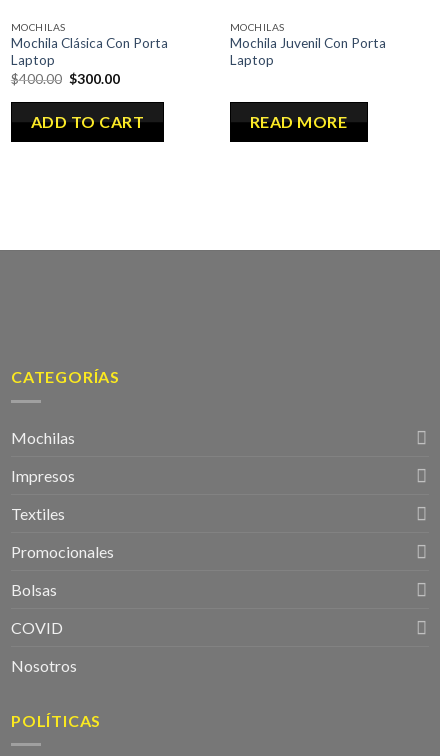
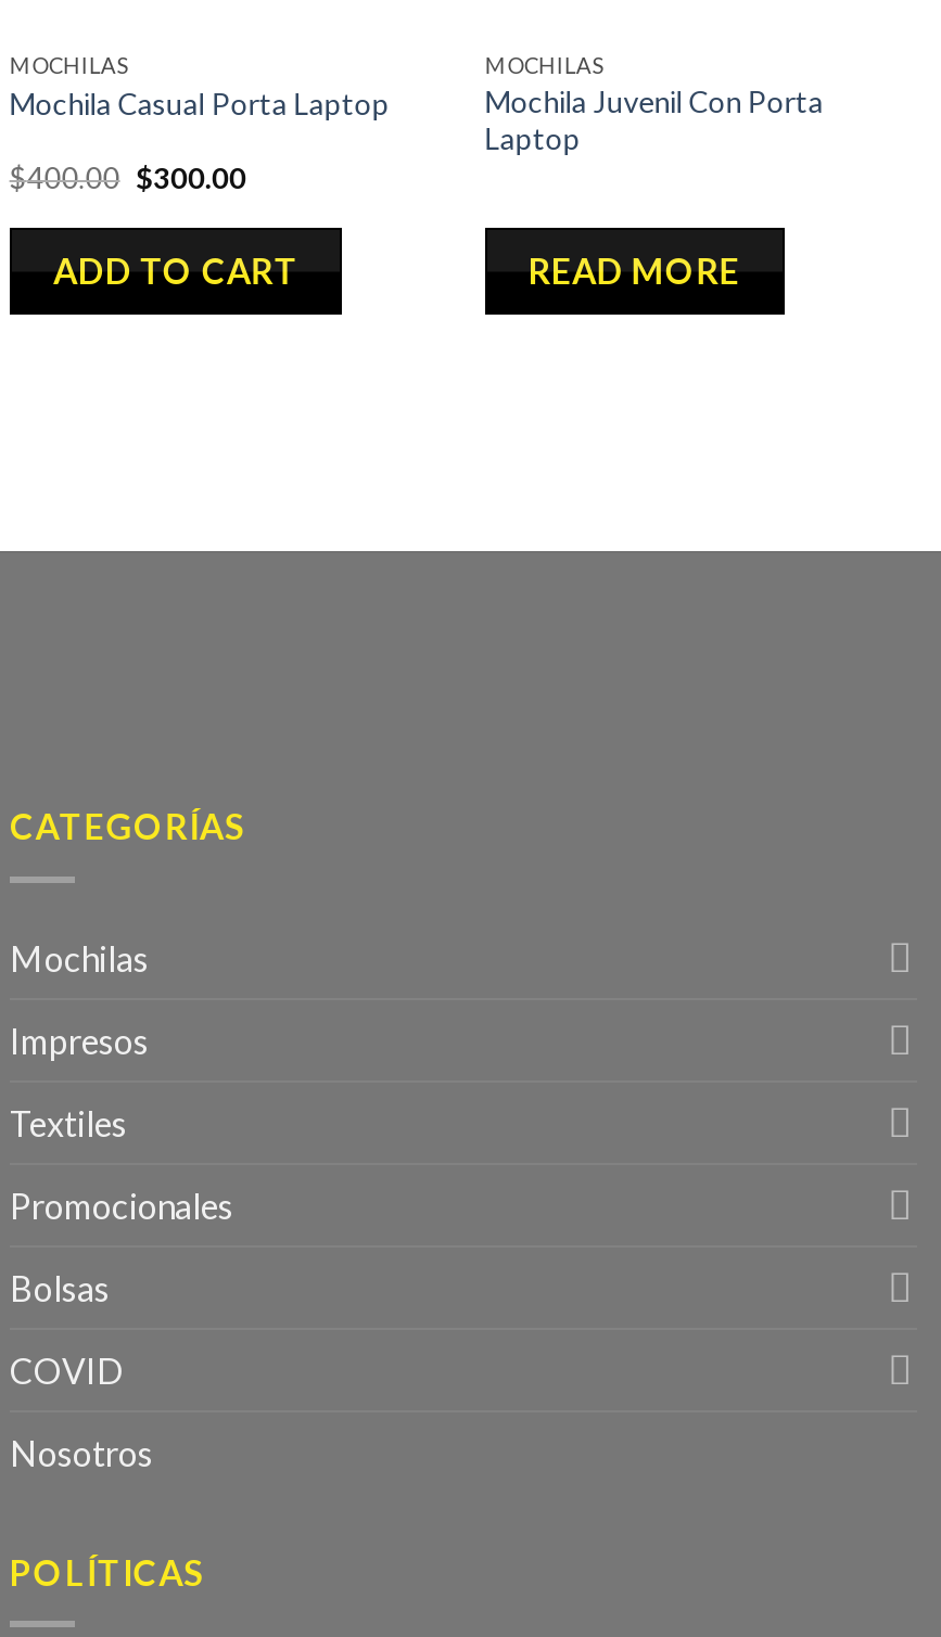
[11,35,168,68] Mochila Clásica Con Porta | Laptop -> [9,87,389,121] Mochila Casual Porta Laptop

